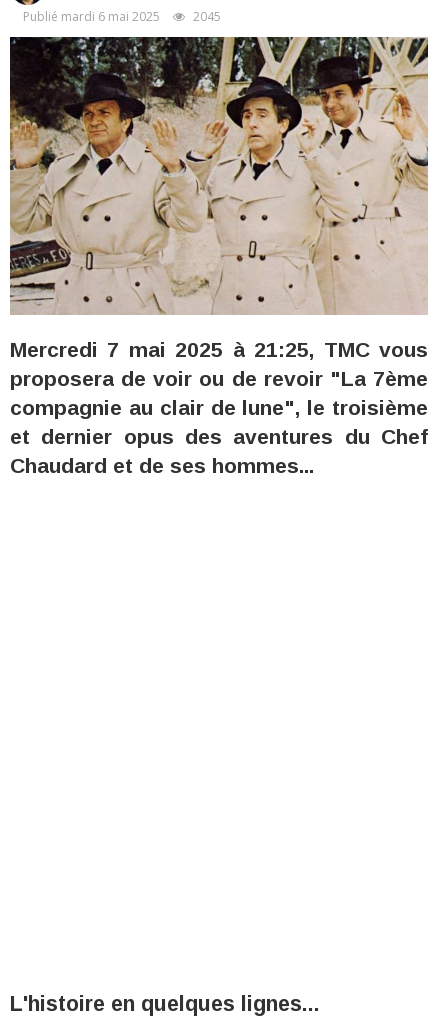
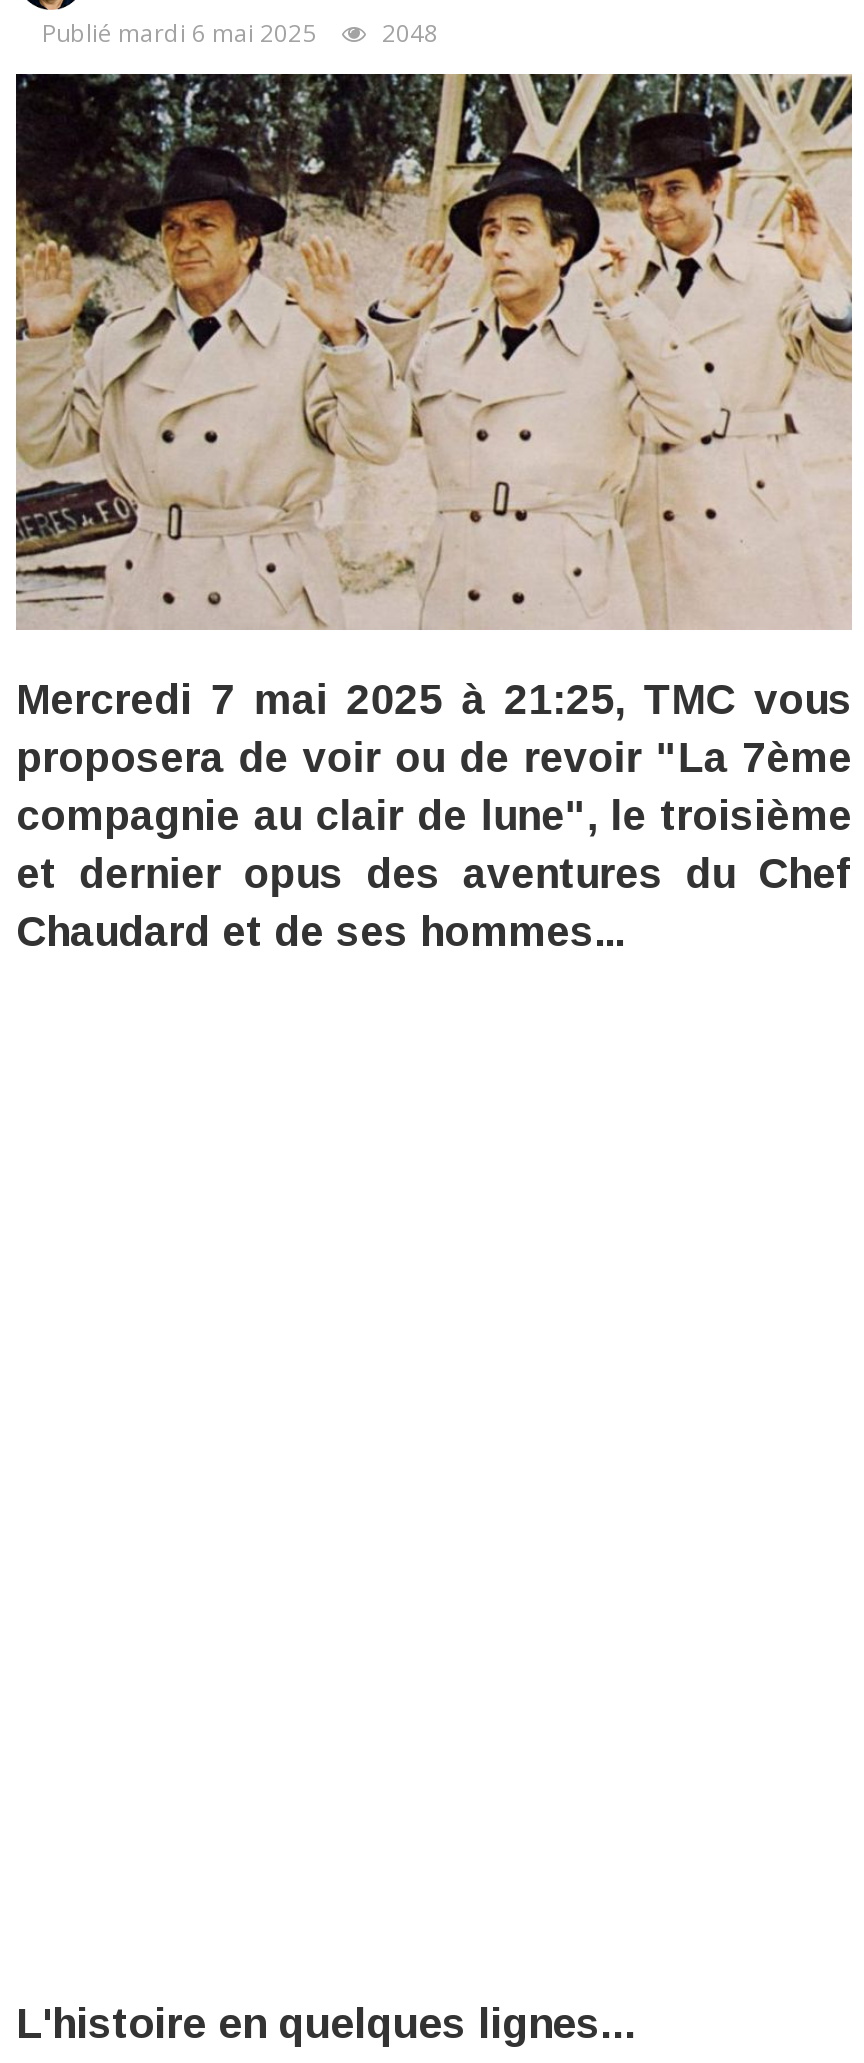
[23,8,221,25] Publié mardi 6 mai 2025 2045 -> [42,16,438,50] Publié mardi 6 mai 2025 2048

